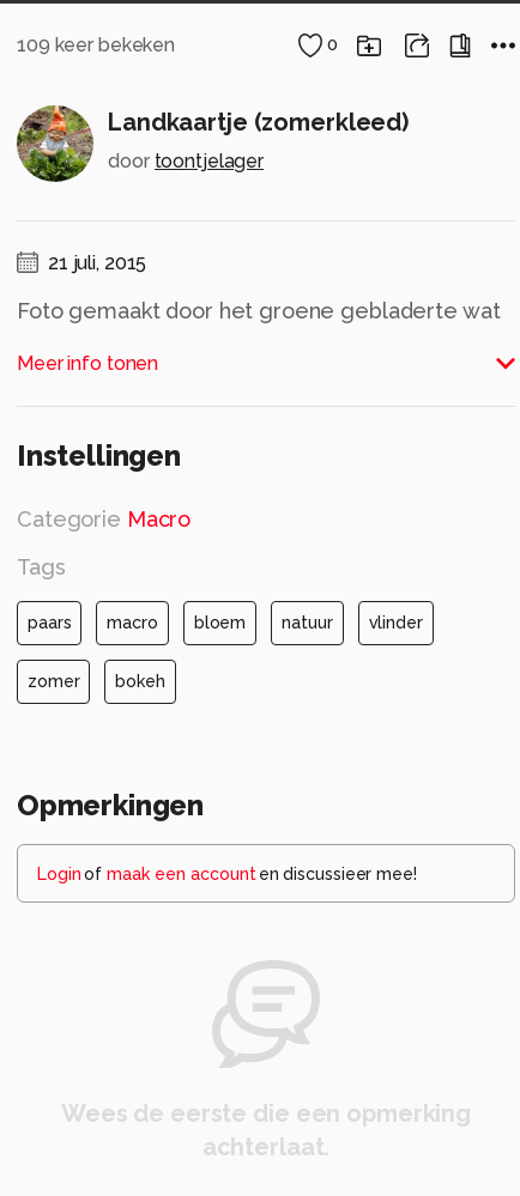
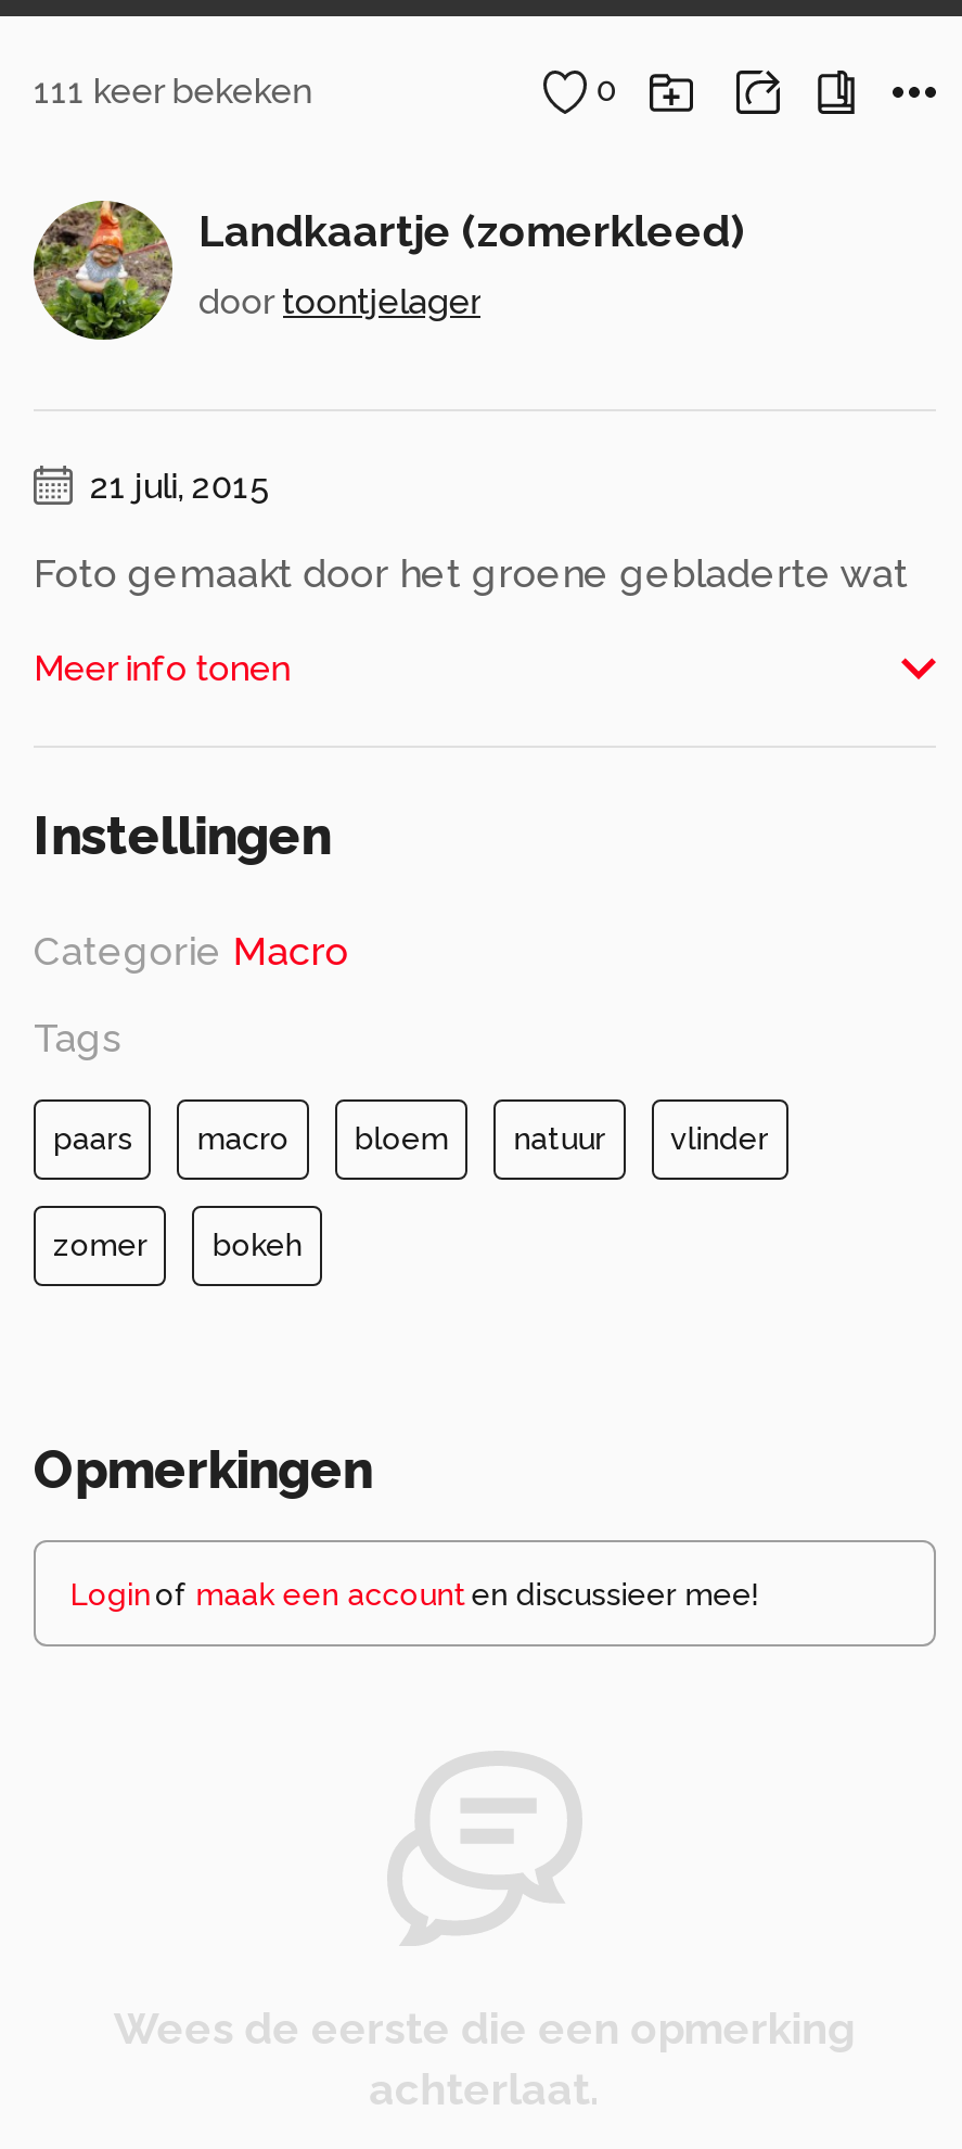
[17,33,175,56] 109 keer bekeken -> [34,70,311,112] 111 keer bekeken

